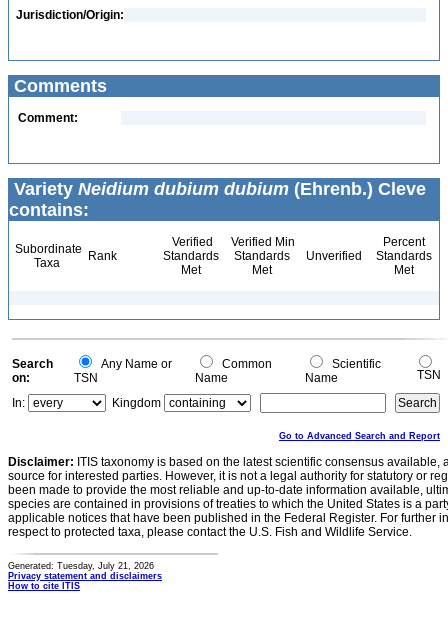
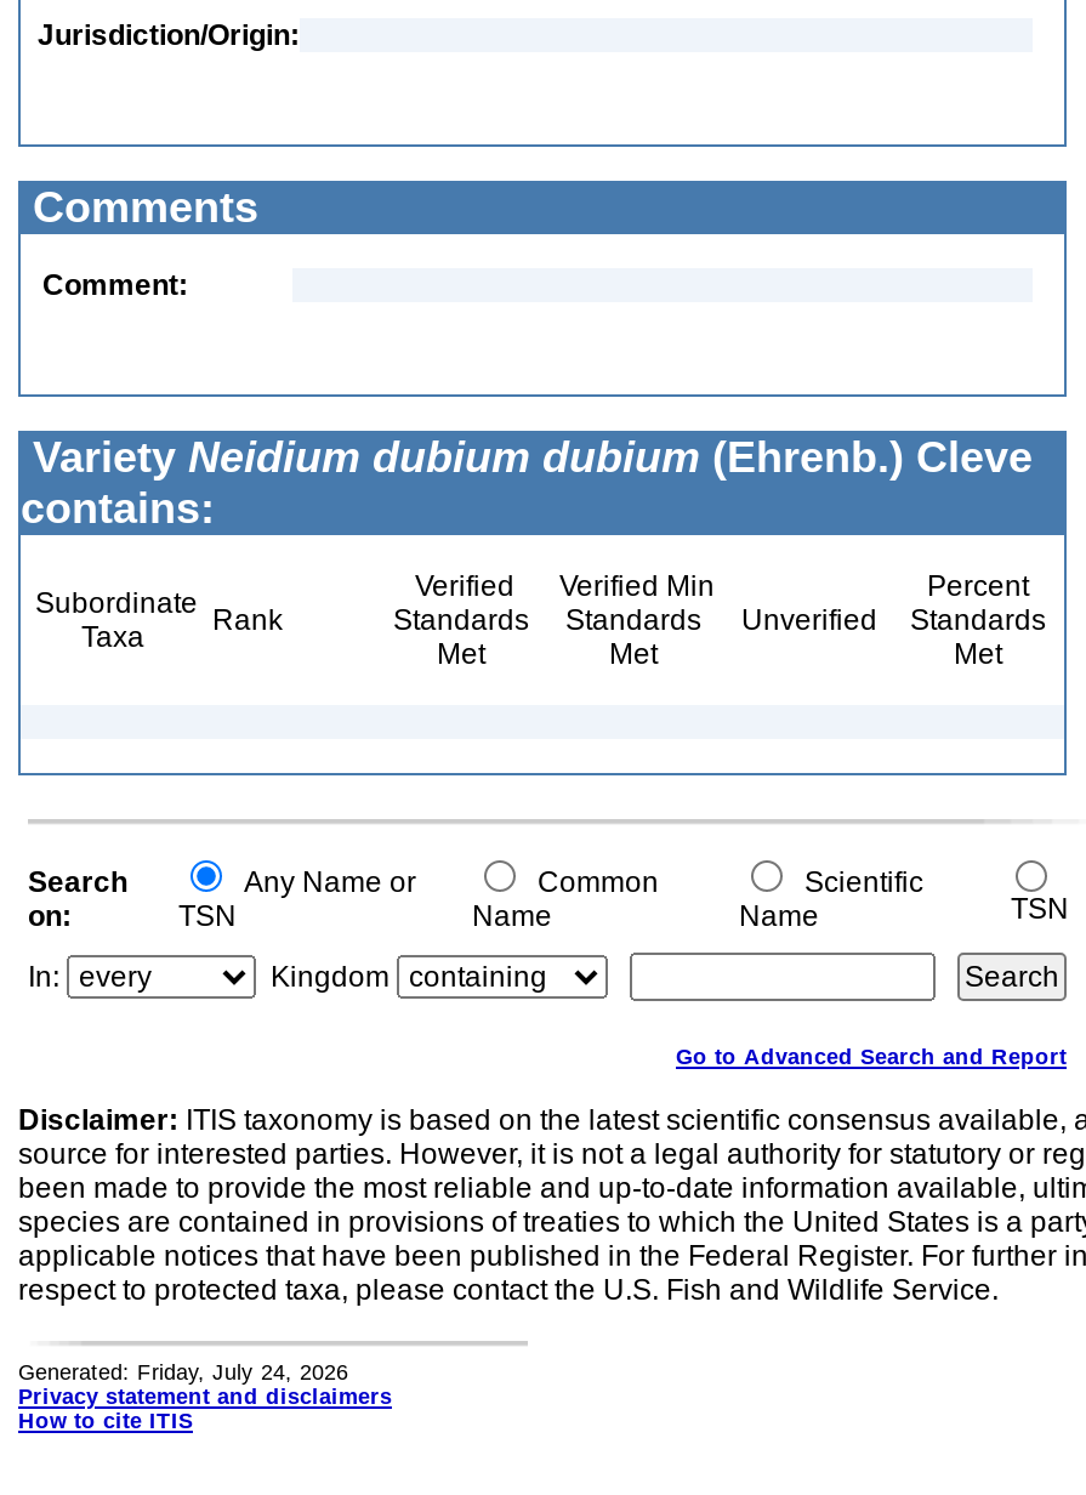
[8,561,154,571] Generated: Tuesday, July 21, 2026 -> [18,1360,348,1385] Generated: Friday, July 24, 2026

